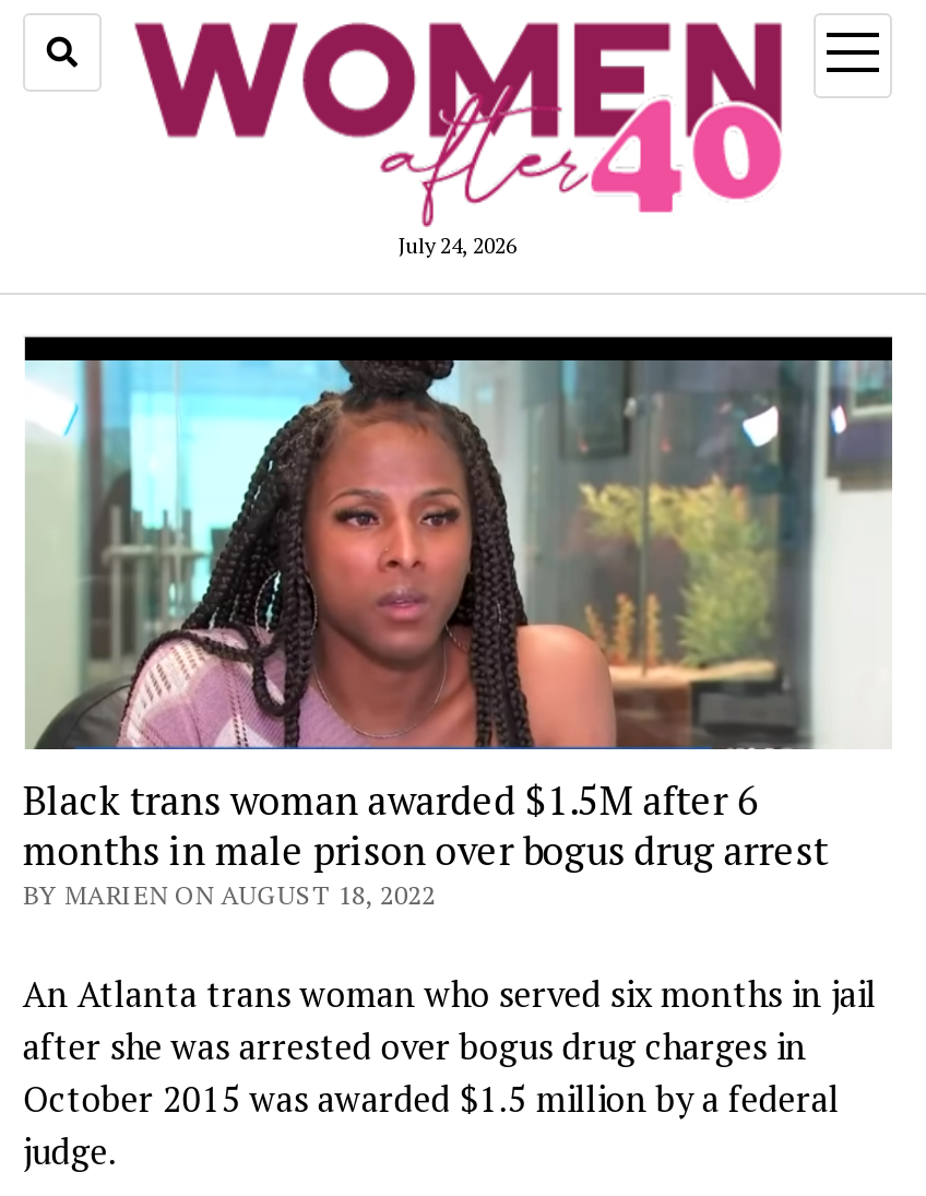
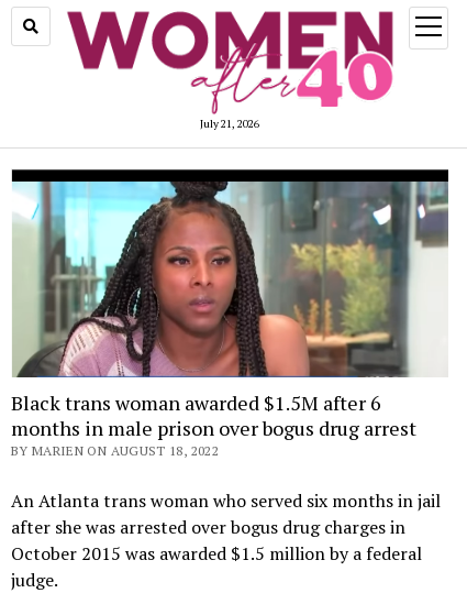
[399,231,517,259] July 24, 2026 -> [200,116,259,130] July 21, 2026

